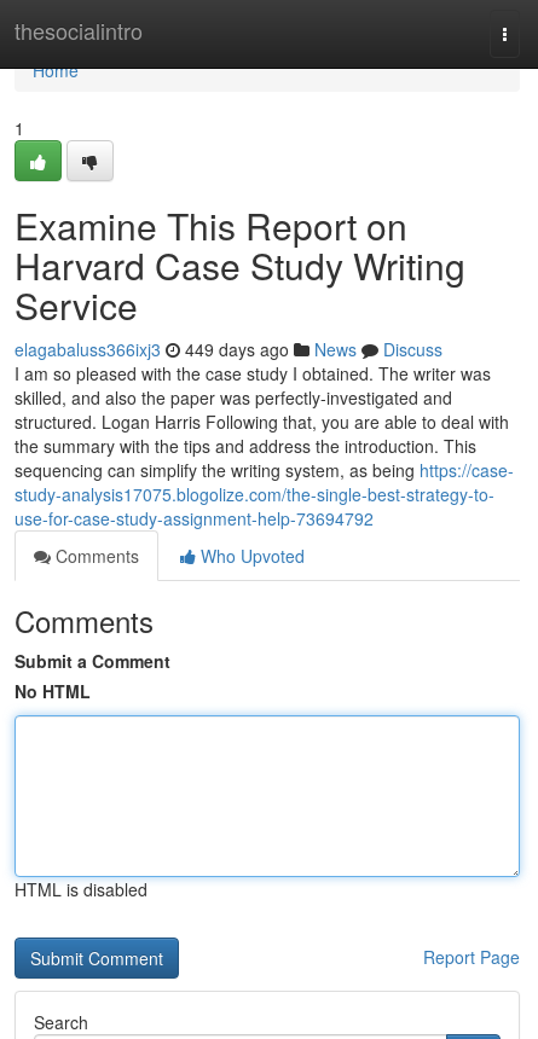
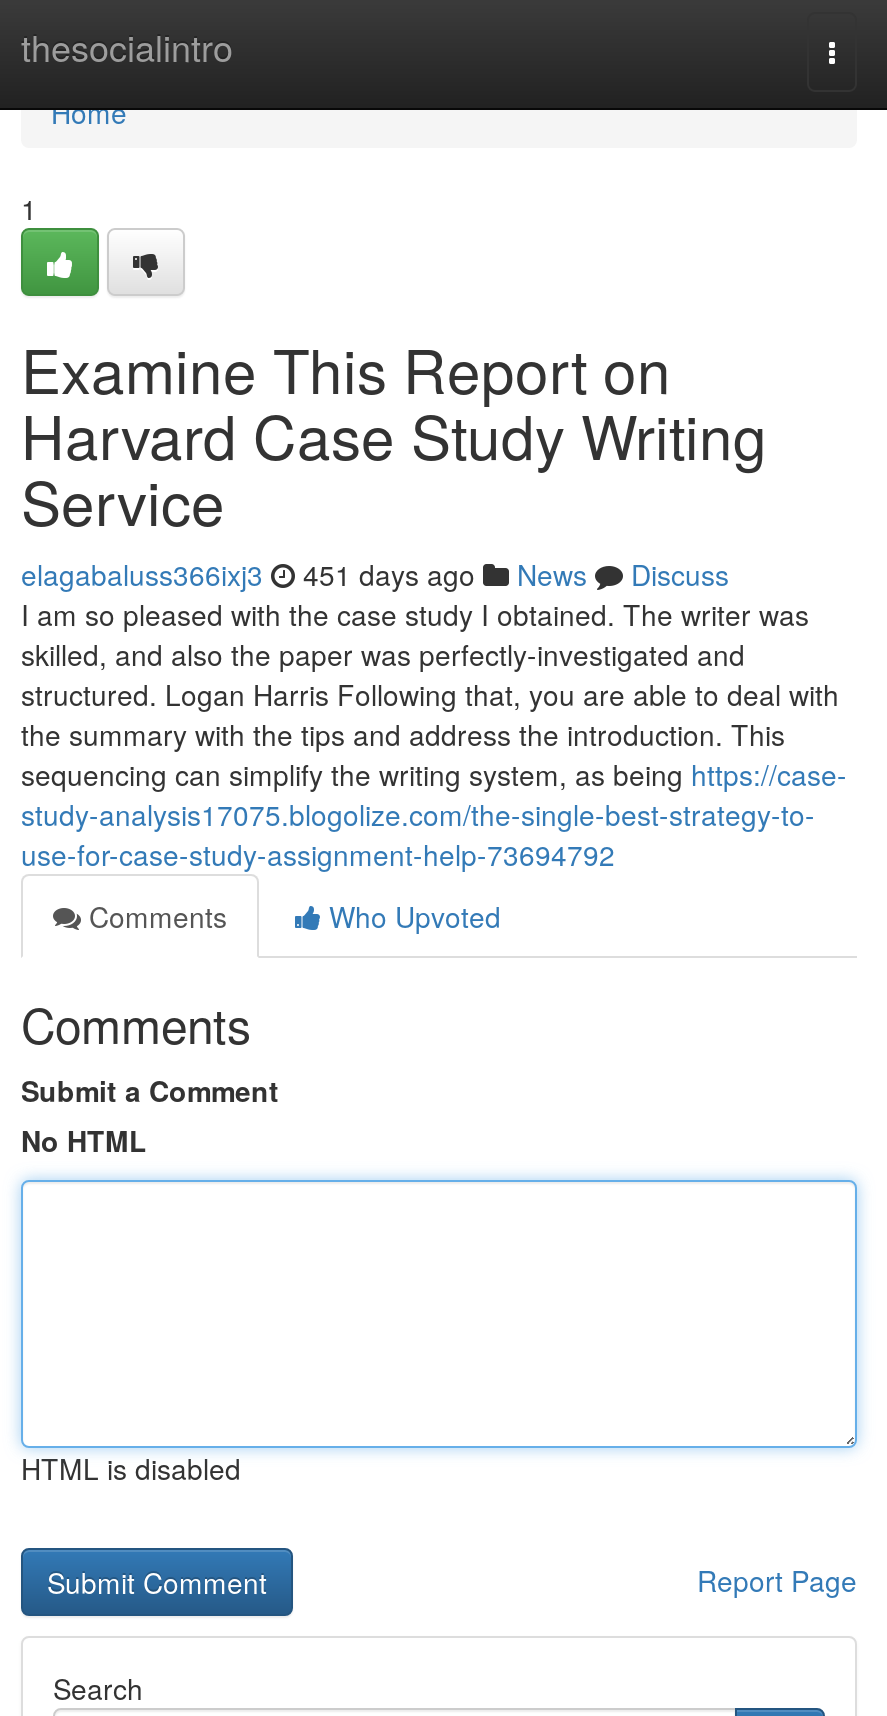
[15,337,442,361] elagabaluss366ixj3 449 days ago News Discuss -> [21,554,729,594] elagabaluss366ixj3 451 days ago News Discuss

